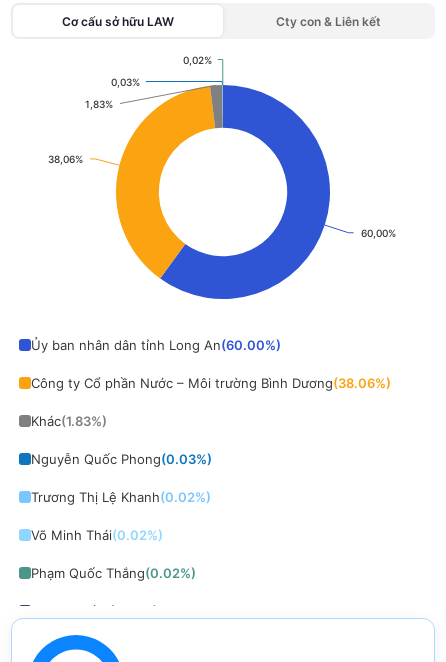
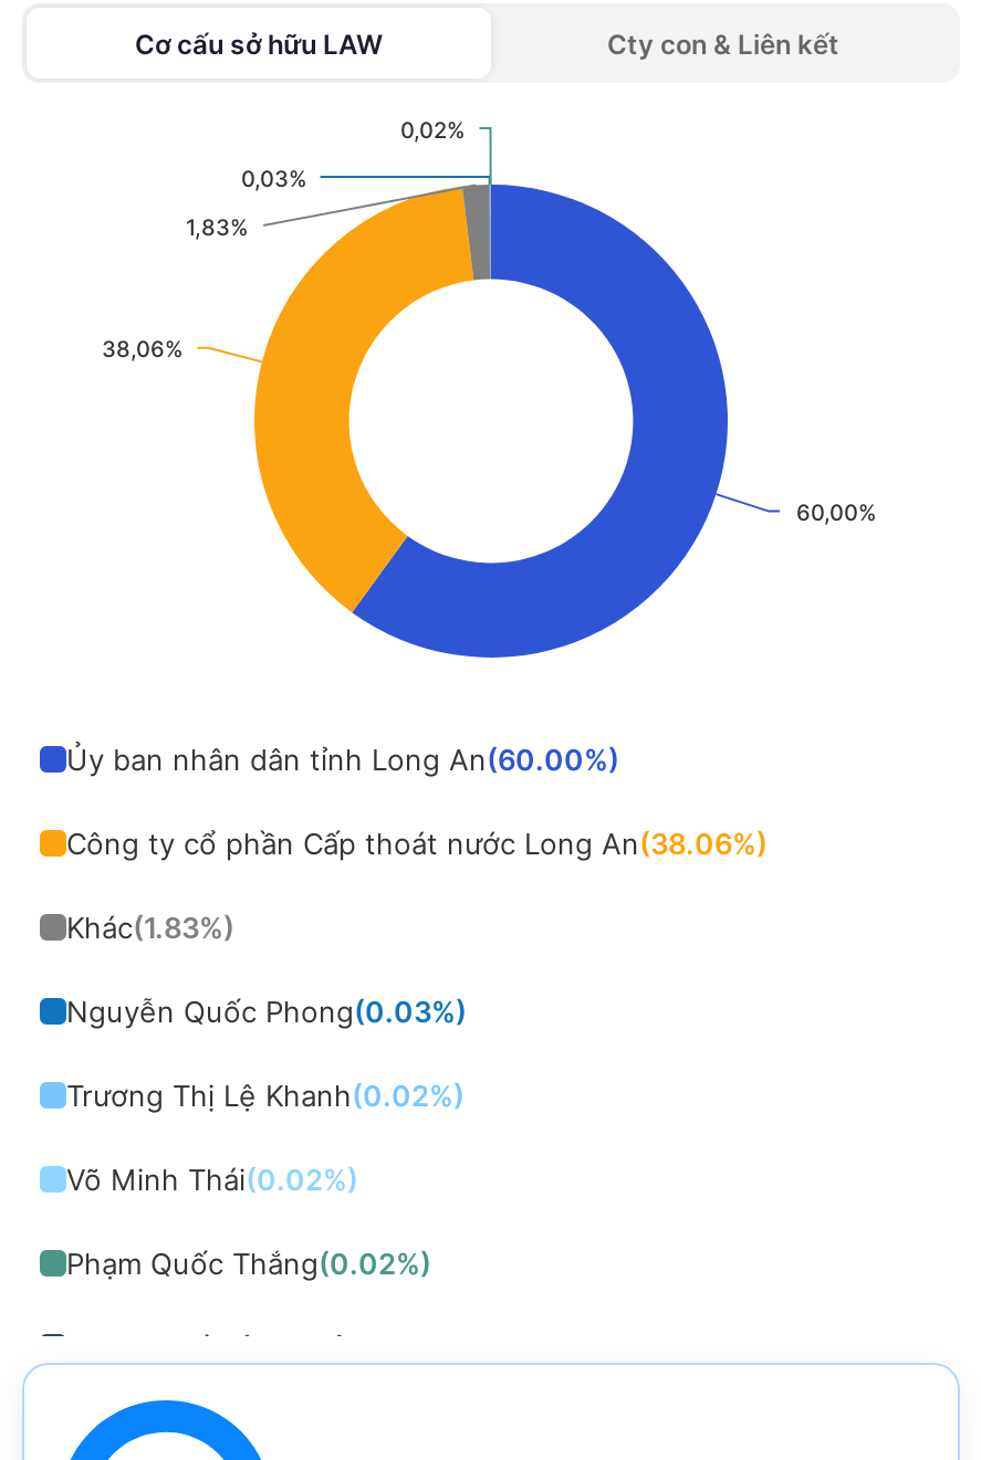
[31,375,391,391] Công ty Cổ phần Nước – Môi trường Bình Dương (38.06%) -> [66,826,768,861] Công ty cổ phần Cấp thoát nước Long An (38.06%)

